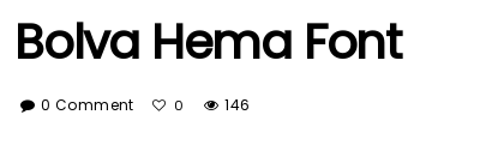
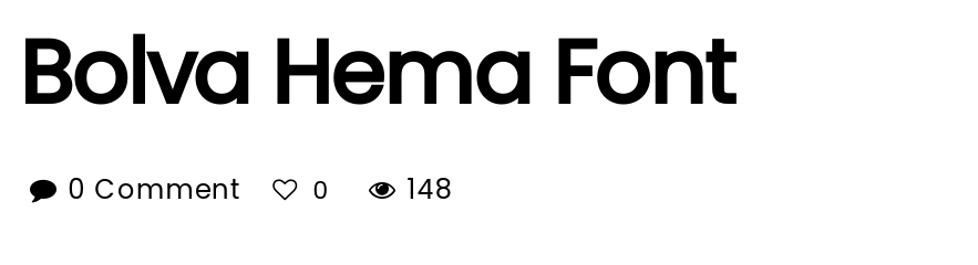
[225,95,250,116] 146 -> [407,171,454,209] 148

